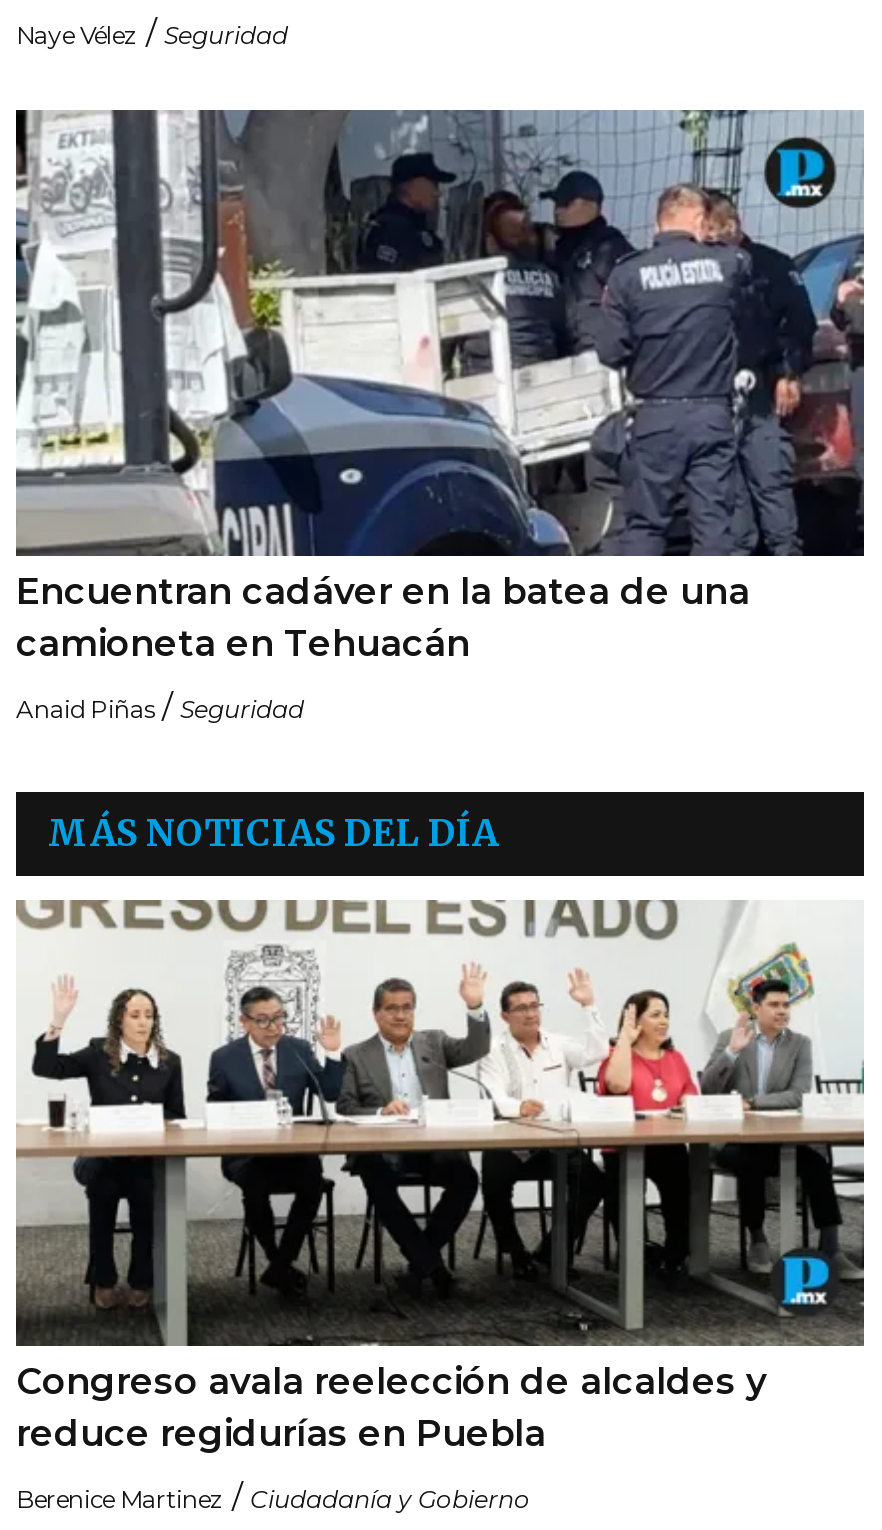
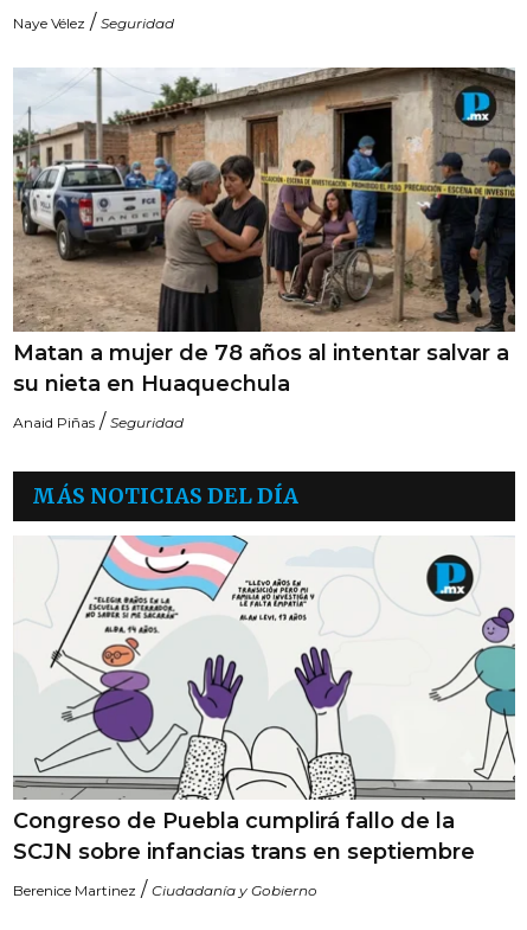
[14,108,864,665] [image] | Encuentran cadáver en la batea de una | camioneta en Tehuacán -> [12,66,515,396] [image] | Matan a mujer de 78 años al intentar salvar a | su nieta en Huaquechula
[14,898,866,1455] [image] | Congreso avala reelección de alcaldes y | reduce regidurías en Puebla -> [13,534,516,864] [image] | Congreso de Puebla cumplirá fallo de la | SCJN sobre infancias trans en septiembre

